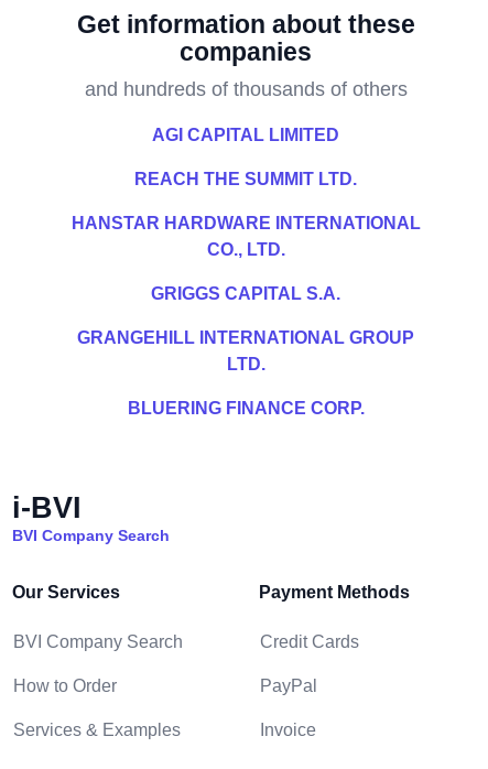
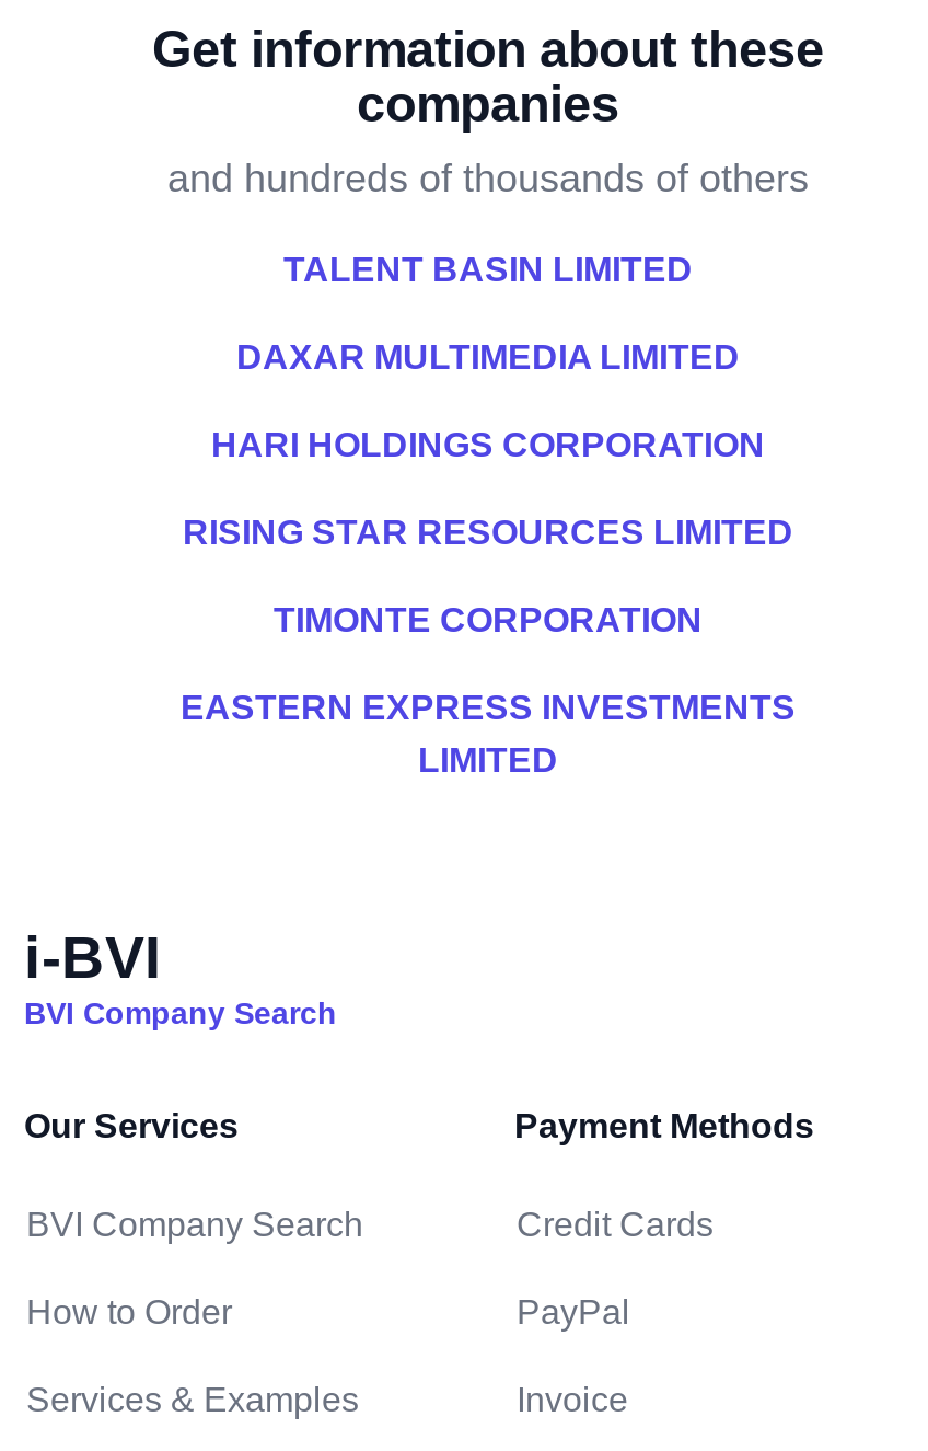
[152,126,339,144] AGI CAPITAL LIMITED -> [283,251,693,288] TALENT BASIN LIMITED
[134,170,357,188] REACH THE SUMMIT LTD. -> [236,338,740,376] DAXAR MULTIMEDIA LIMITED
[71,214,420,259] HANSTAR HARDWARE INTERNATIONAL | CO., LTD. -> [211,426,765,463] HARI HOLDINGS CORPORATION
[151,284,340,303] GRIGGS CAPITAL S.A. -> [183,514,793,551] RISING STAR RESOURCES LIMITED
[77,328,414,373] GRANGEHILL INTERNATIONAL GROUP | LTD. -> [274,601,703,638] TIMONTE CORPORATION
[127,399,364,418] BLUERING FINANCE CORP. -> [181,689,796,779] EASTERN EXPRESS INVESTMENTS | LIMITED

